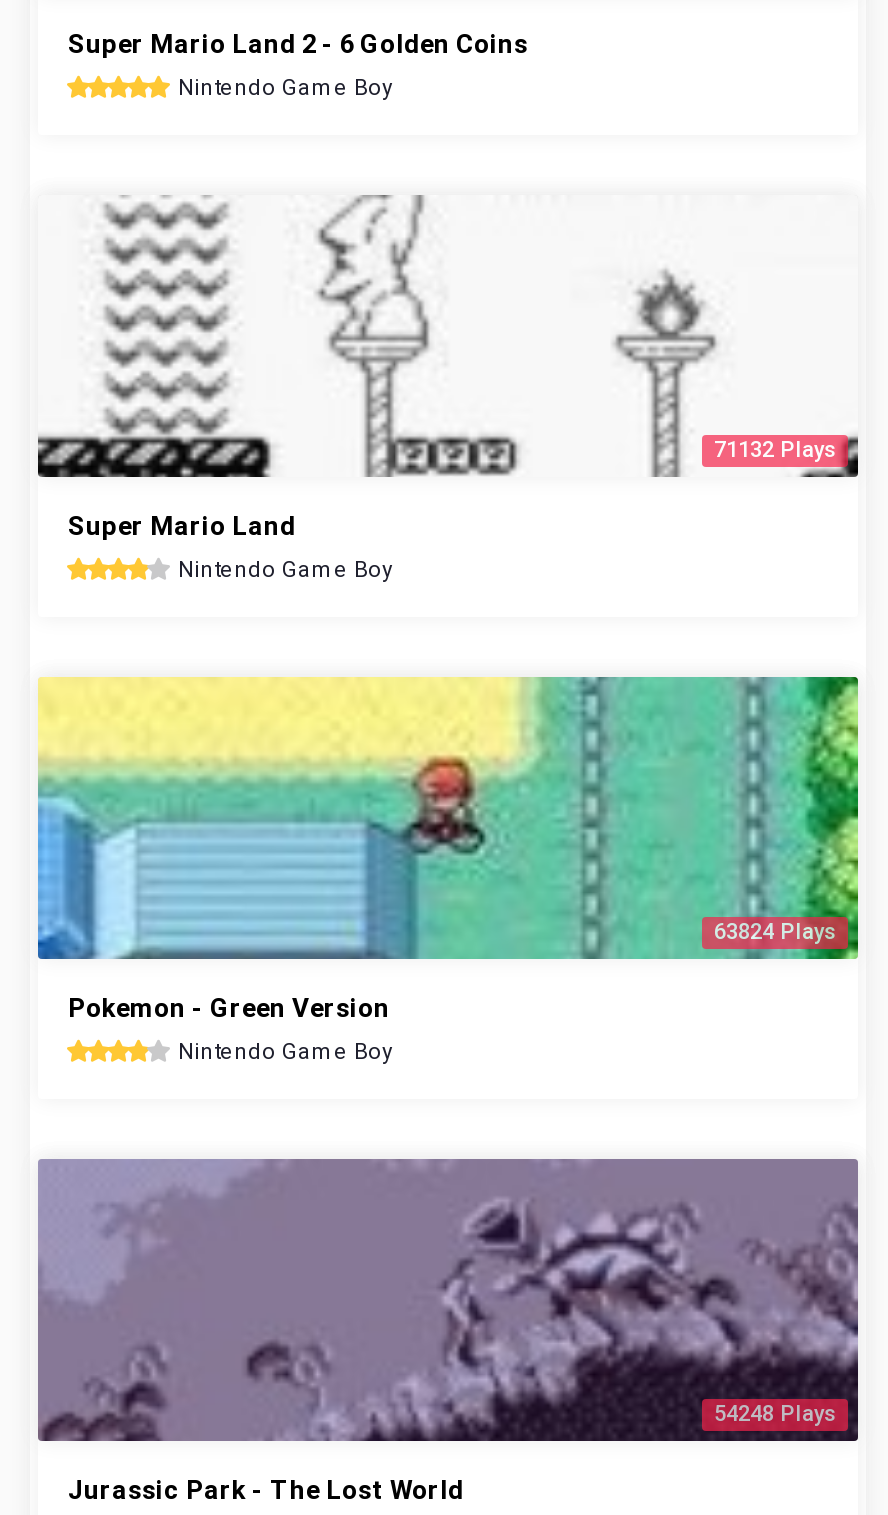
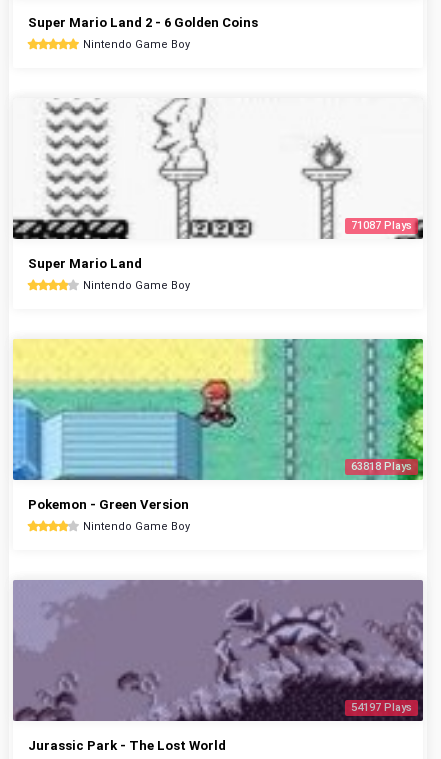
[714,437,836,463] 71132 Plays -> [351,219,412,232] 71087 Plays
[714,919,836,945] 63824 Plays -> [351,460,412,473] 63818 Plays
[714,1401,836,1427] 54248 Plays -> [351,701,412,714] 54197 Plays

